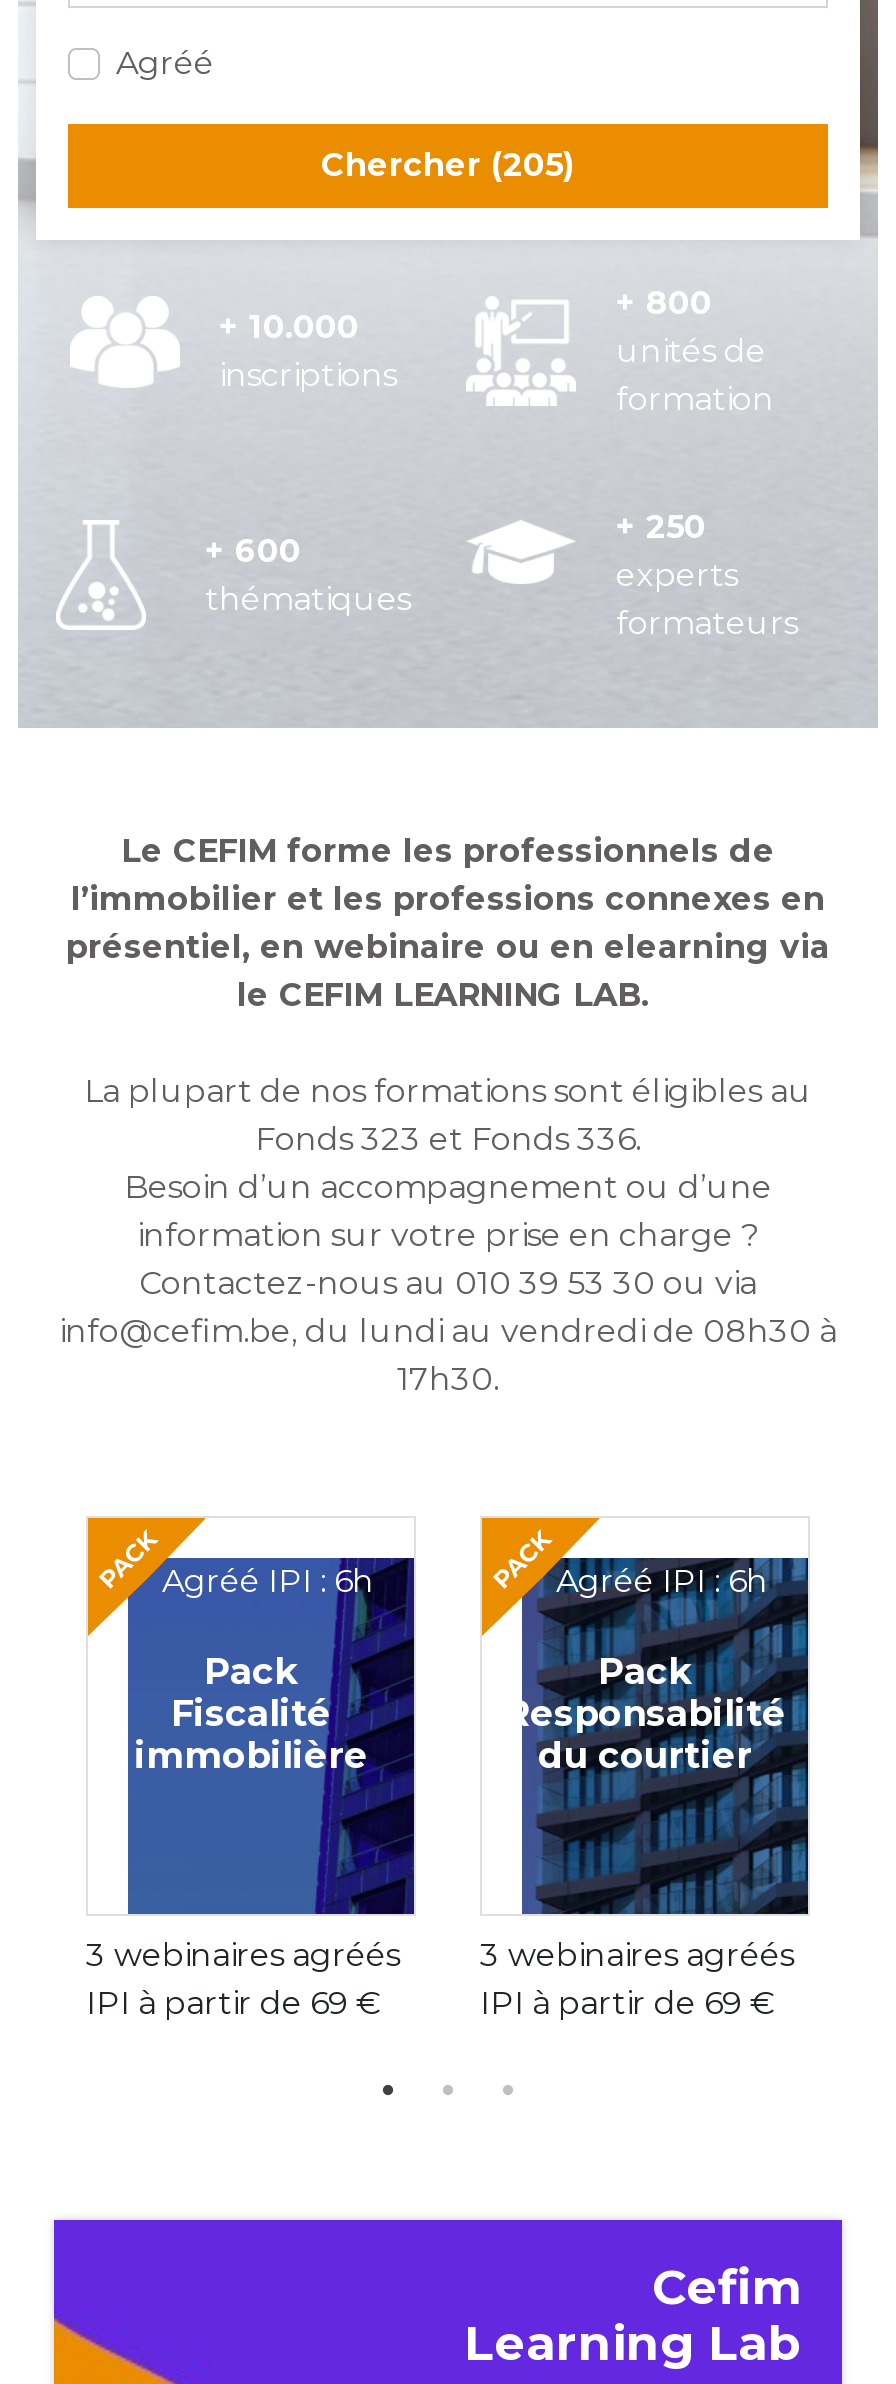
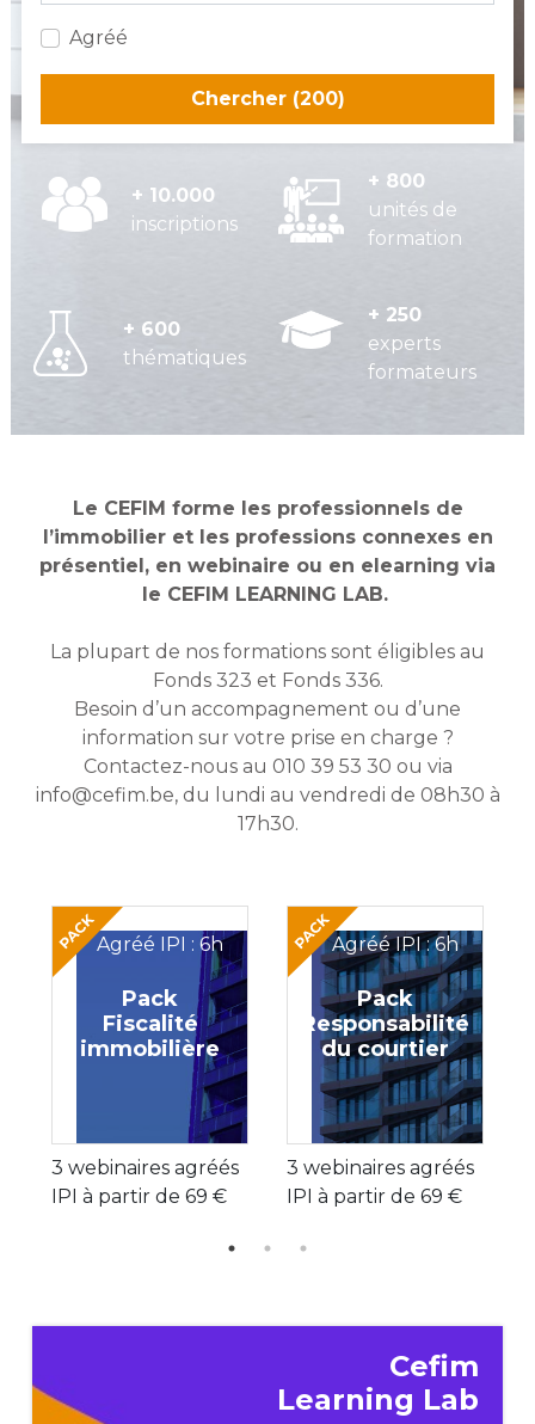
[321,146,575,184] Chercher (205) -> [190,87,345,110] Chercher (200)

